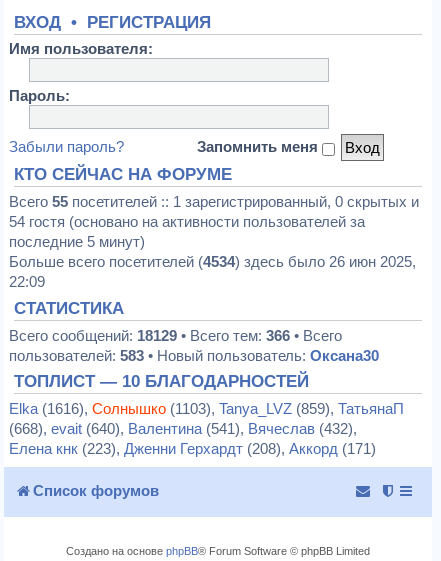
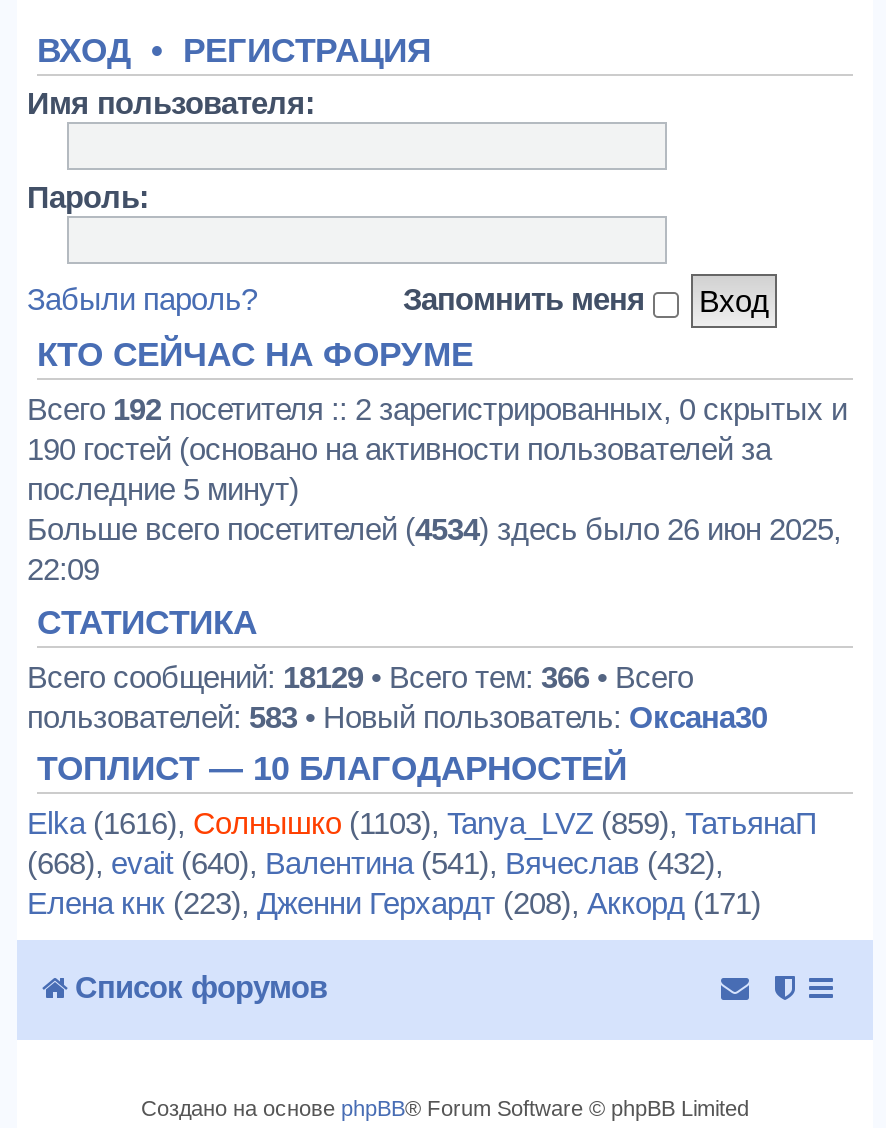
[9,193,419,210] Всего 55 посетителей :: 1 зарегистрированный, 0 скрытых и -> [27,392,847,426] Всего 192 посетителя :: 2 зарегистрированных, 0 скрытых и
[9,213,365,230] 54 гостя (основано на активности пользователей за -> [27,432,771,466] 190 гостей (основано на активности пользователей за

